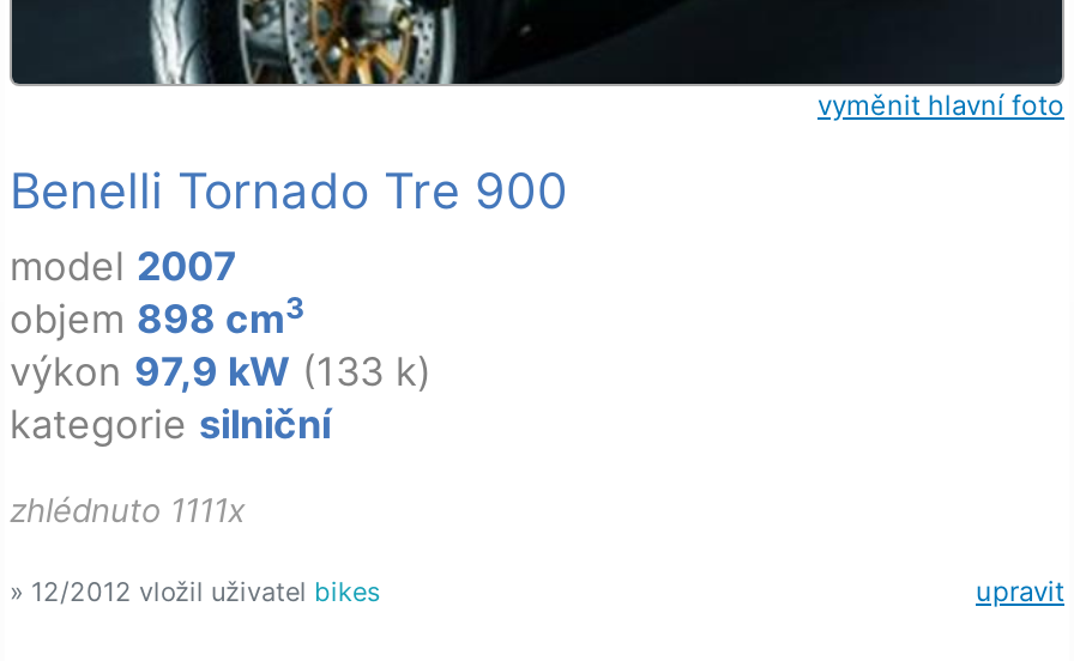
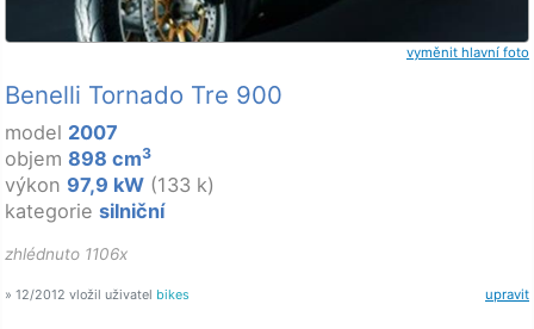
[10,491,245,530] zhlédnuto 1111x -> [5,245,128,264] zhlédnuto 1106x

